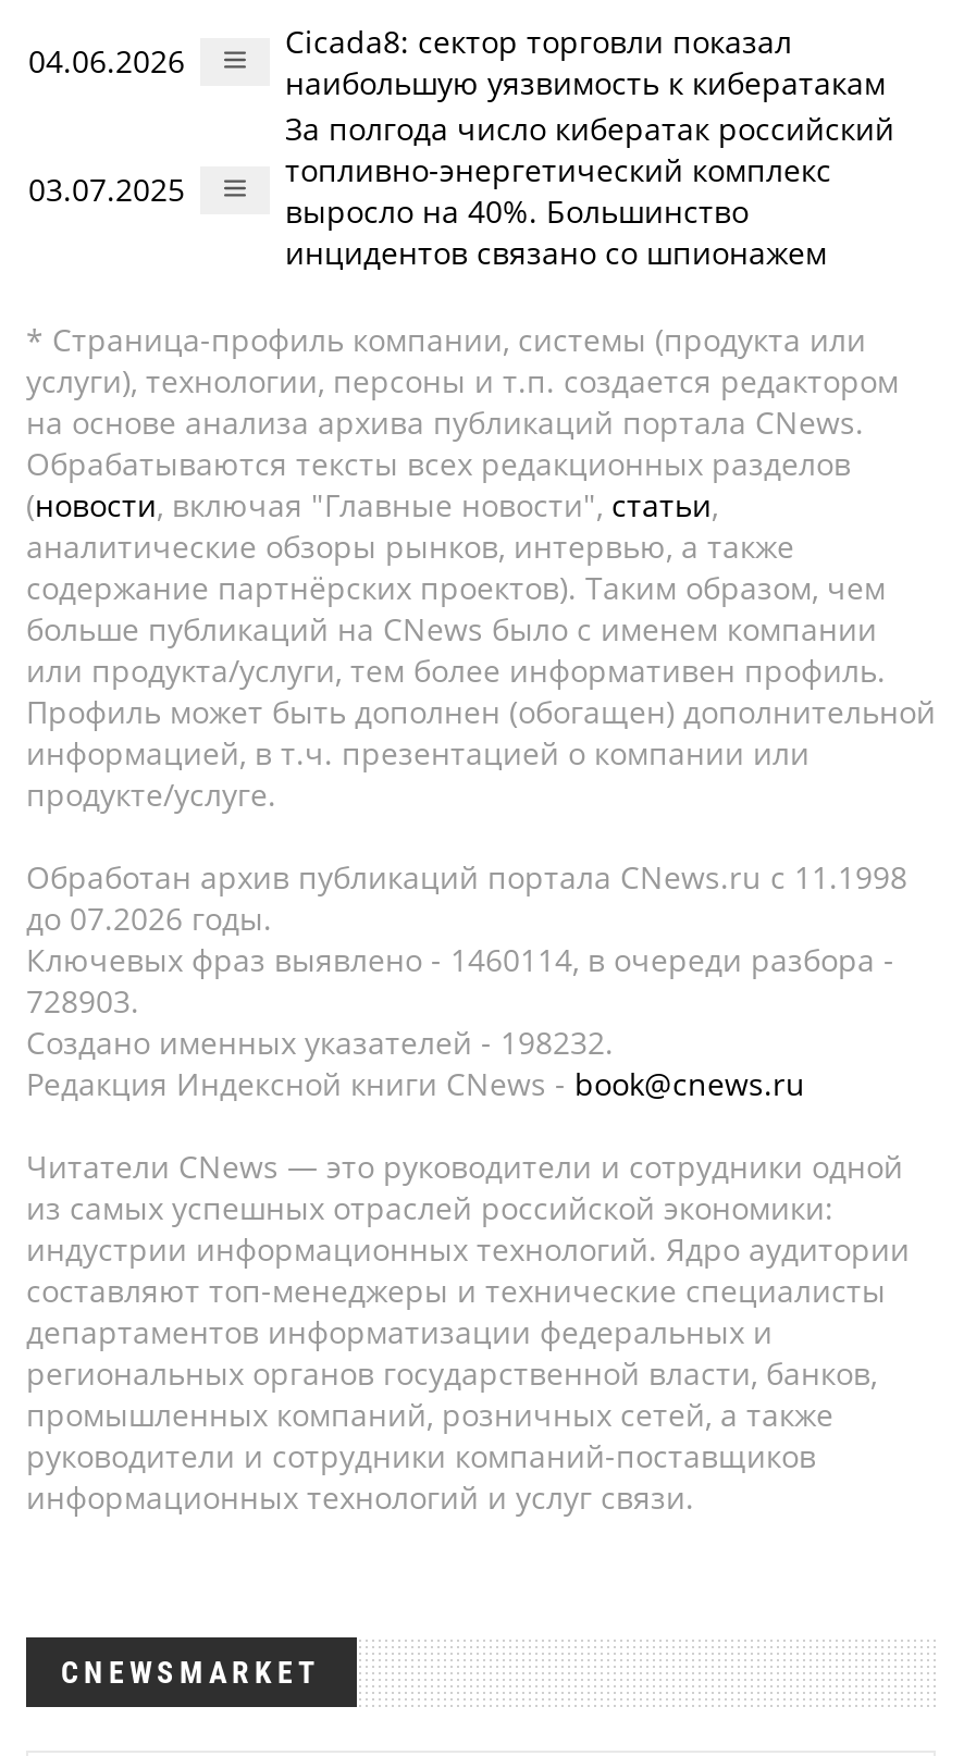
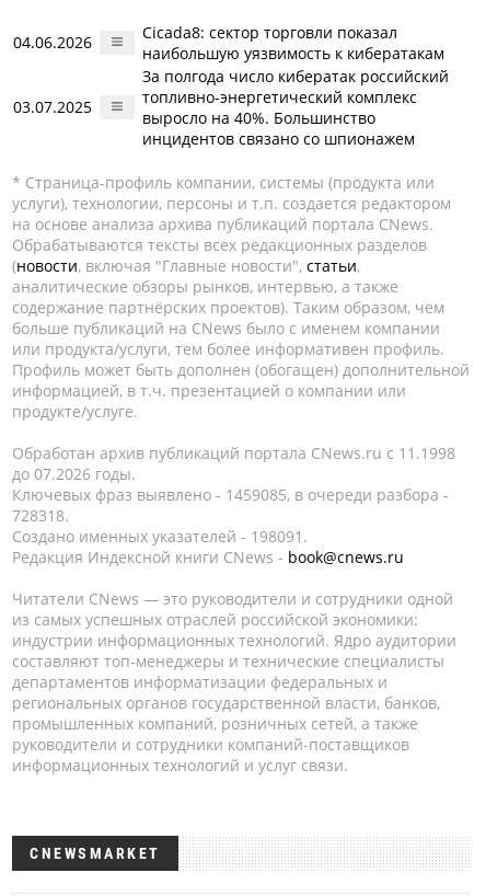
[26,939,894,980] Ключевых фраз выявлено - 1460114, в очереди разбора - -> [12,484,449,505] Ключевых фраз выявлено - 1459085, в очереди разбора -
[26,980,139,1022] 728903. -> [12,505,69,526] 728318.
[26,1022,614,1063] Создано именных указателей - 198232. -> [12,526,308,547] Создано именных указателей - 198091.

